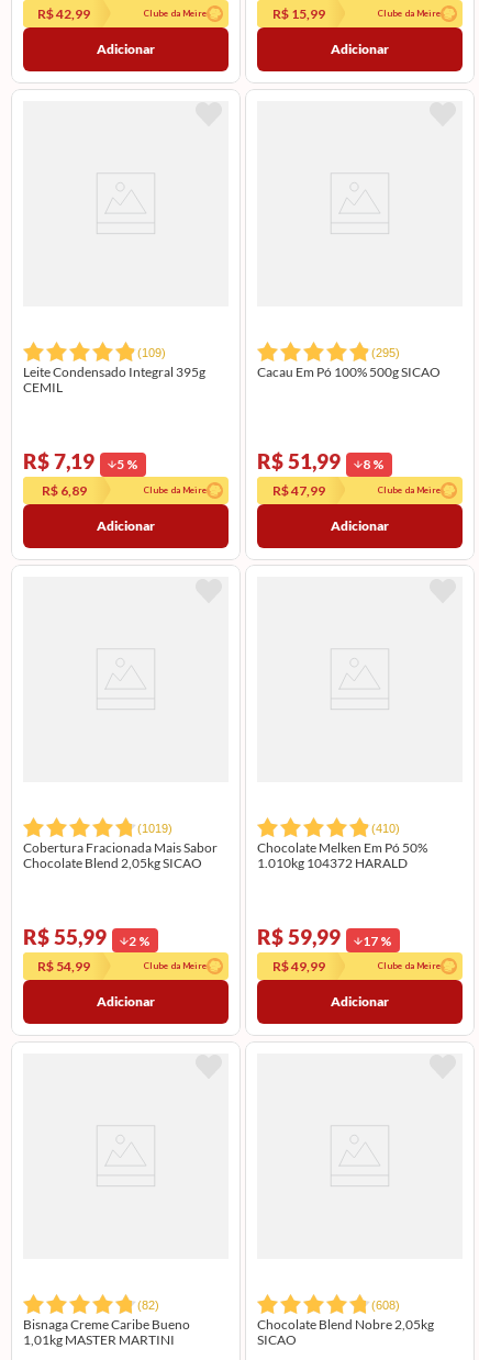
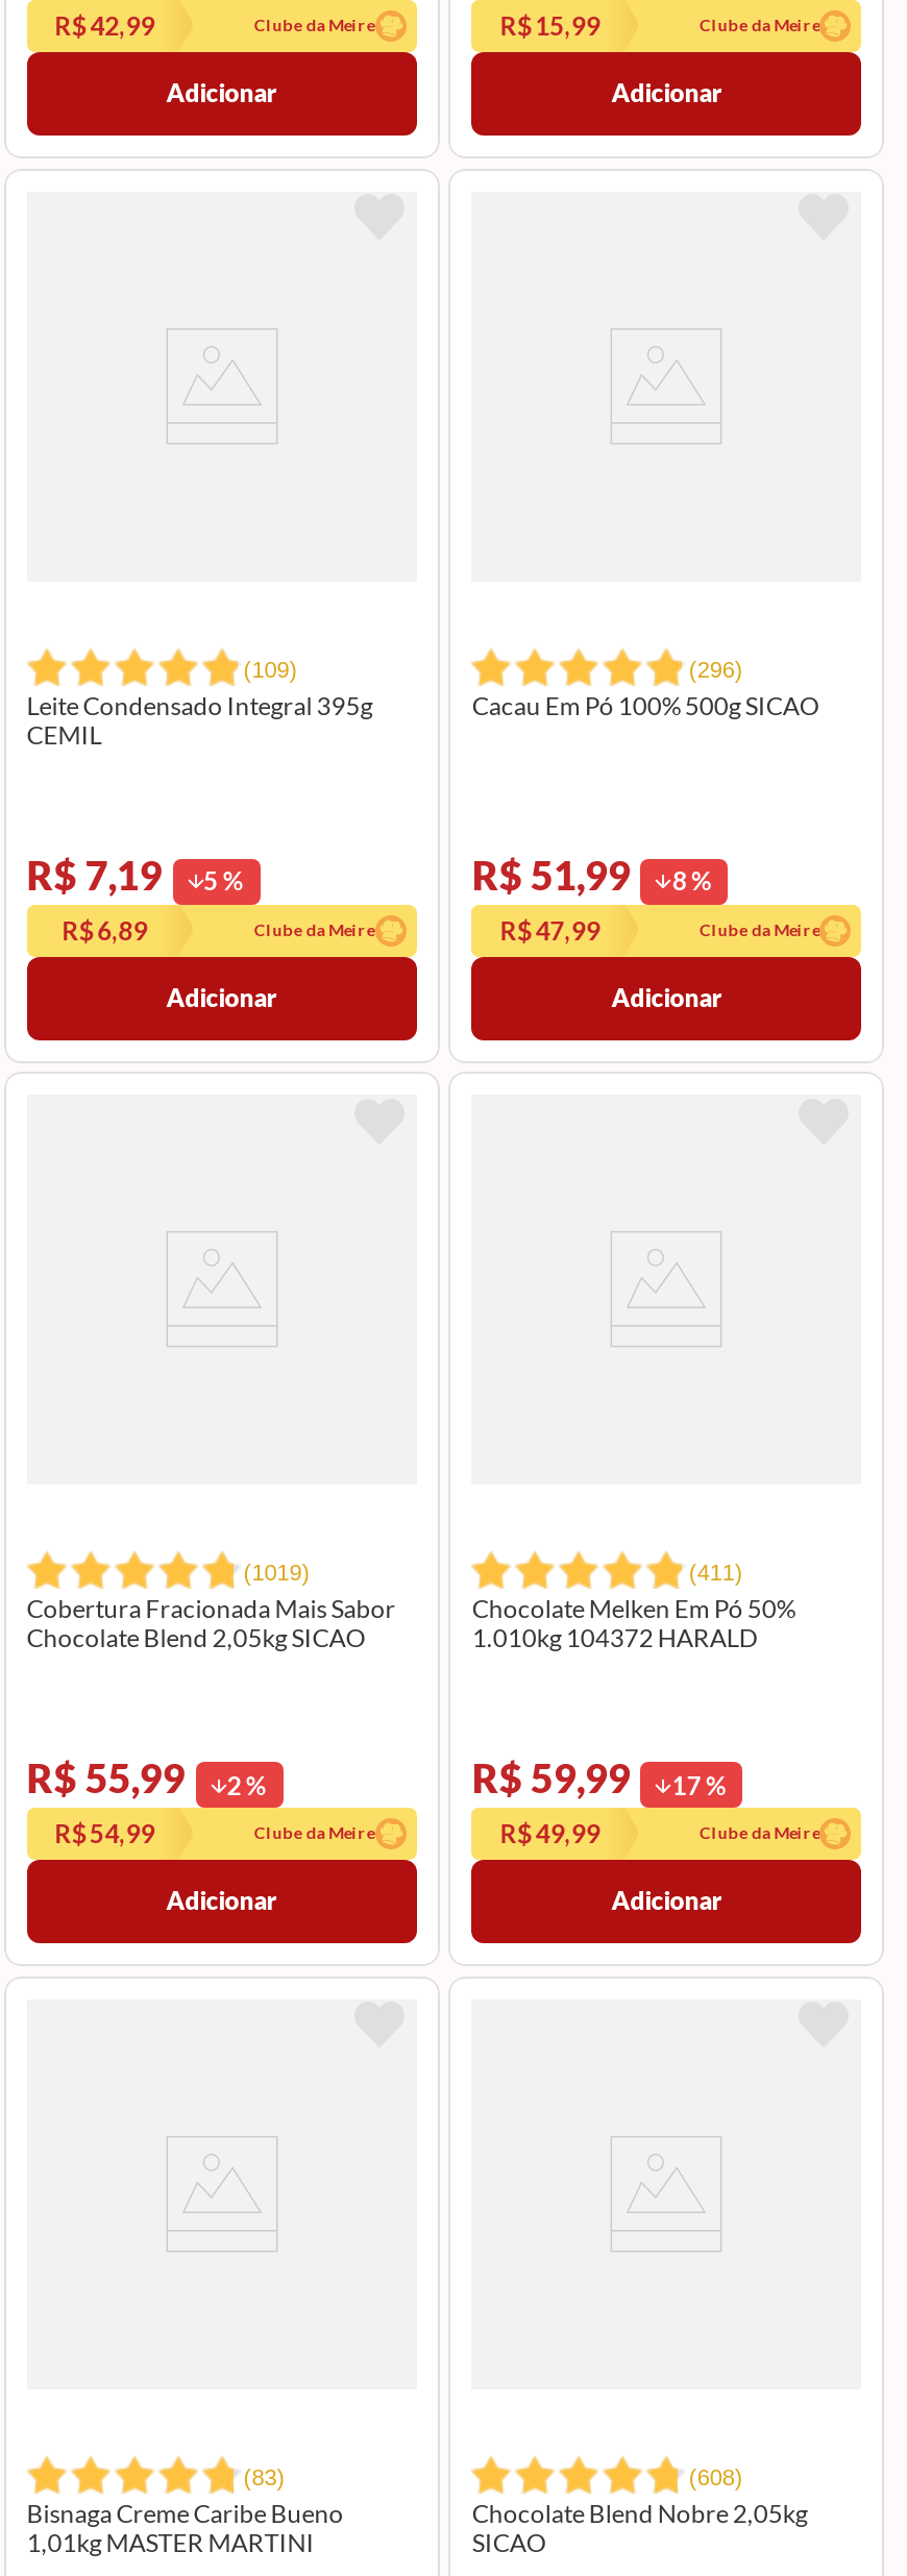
[372,346,400,359] (295) -> [689,656,743,681] (296)
[372,822,400,835] (410) -> [689,1560,743,1585] (411)
[137,1298,159,1312] (82) -> [244,2464,285,2489] (83)

